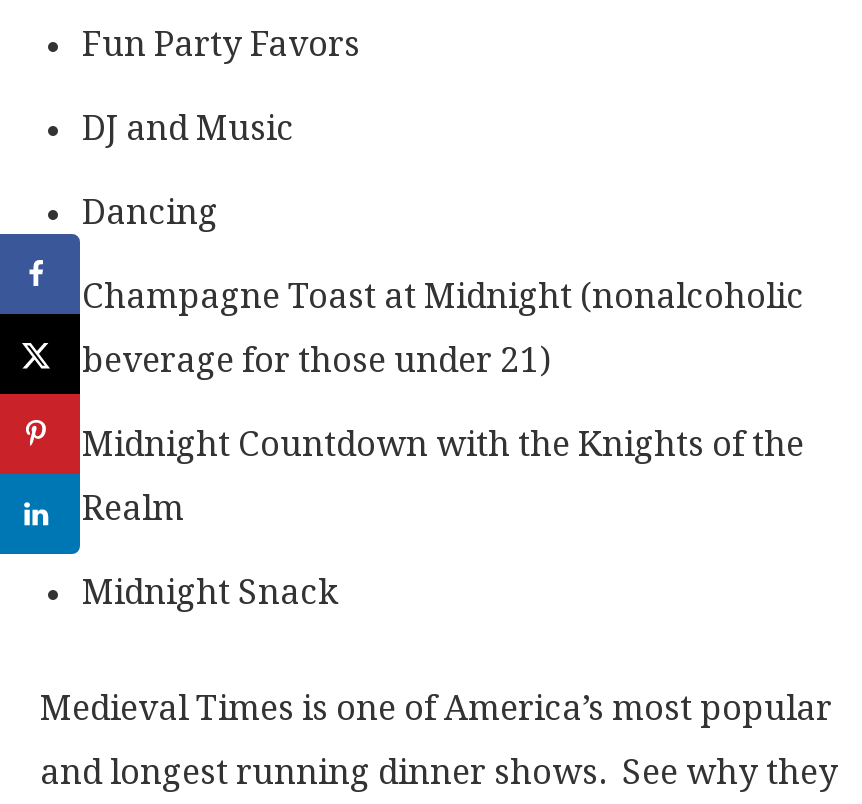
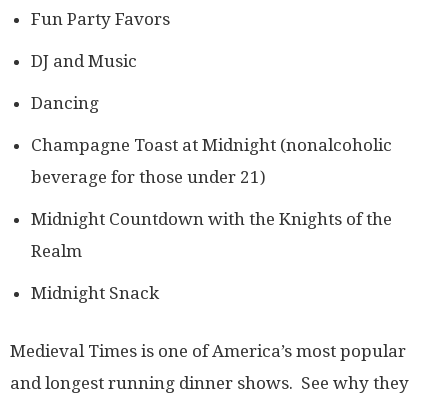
[6,232,82,556] [image] -> none

